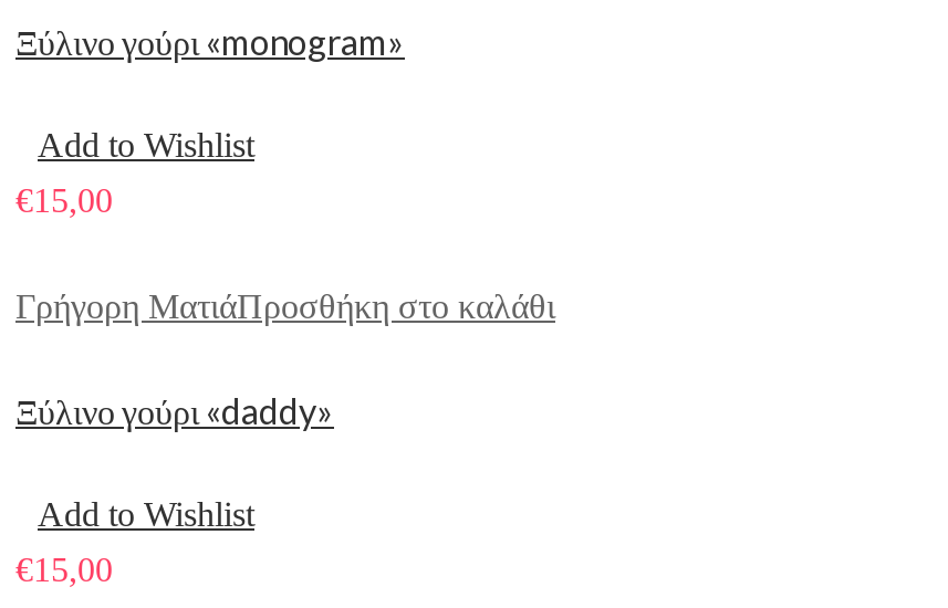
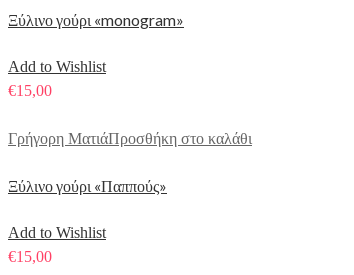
[15,389,334,431] Ξύλινο γούρι «daddy» -> [8,176,167,195] Ξύλινο γούρι «Παππούς»

